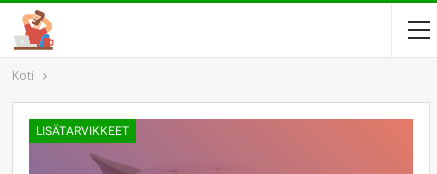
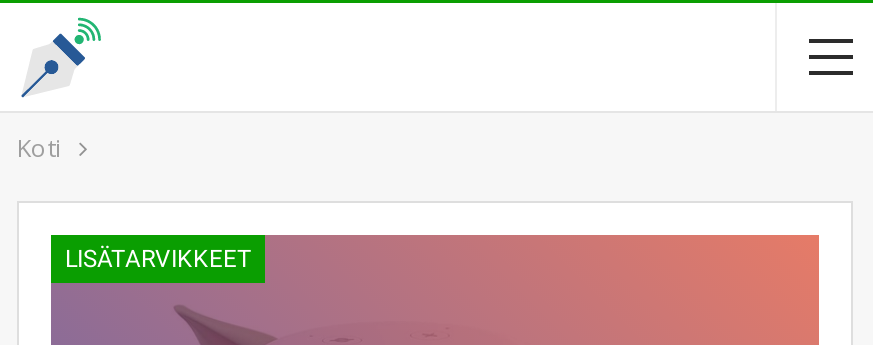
[14,9,54,51] [image] -> [21,15,103,97] [image]

